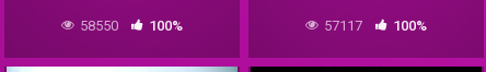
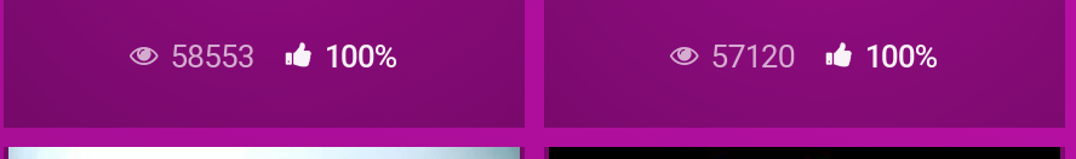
[77,18,183,34] 58550 100% -> [164,39,399,75] 58553 100%
[321,18,427,34] 57117 100% -> [704,39,939,75] 57120 100%

